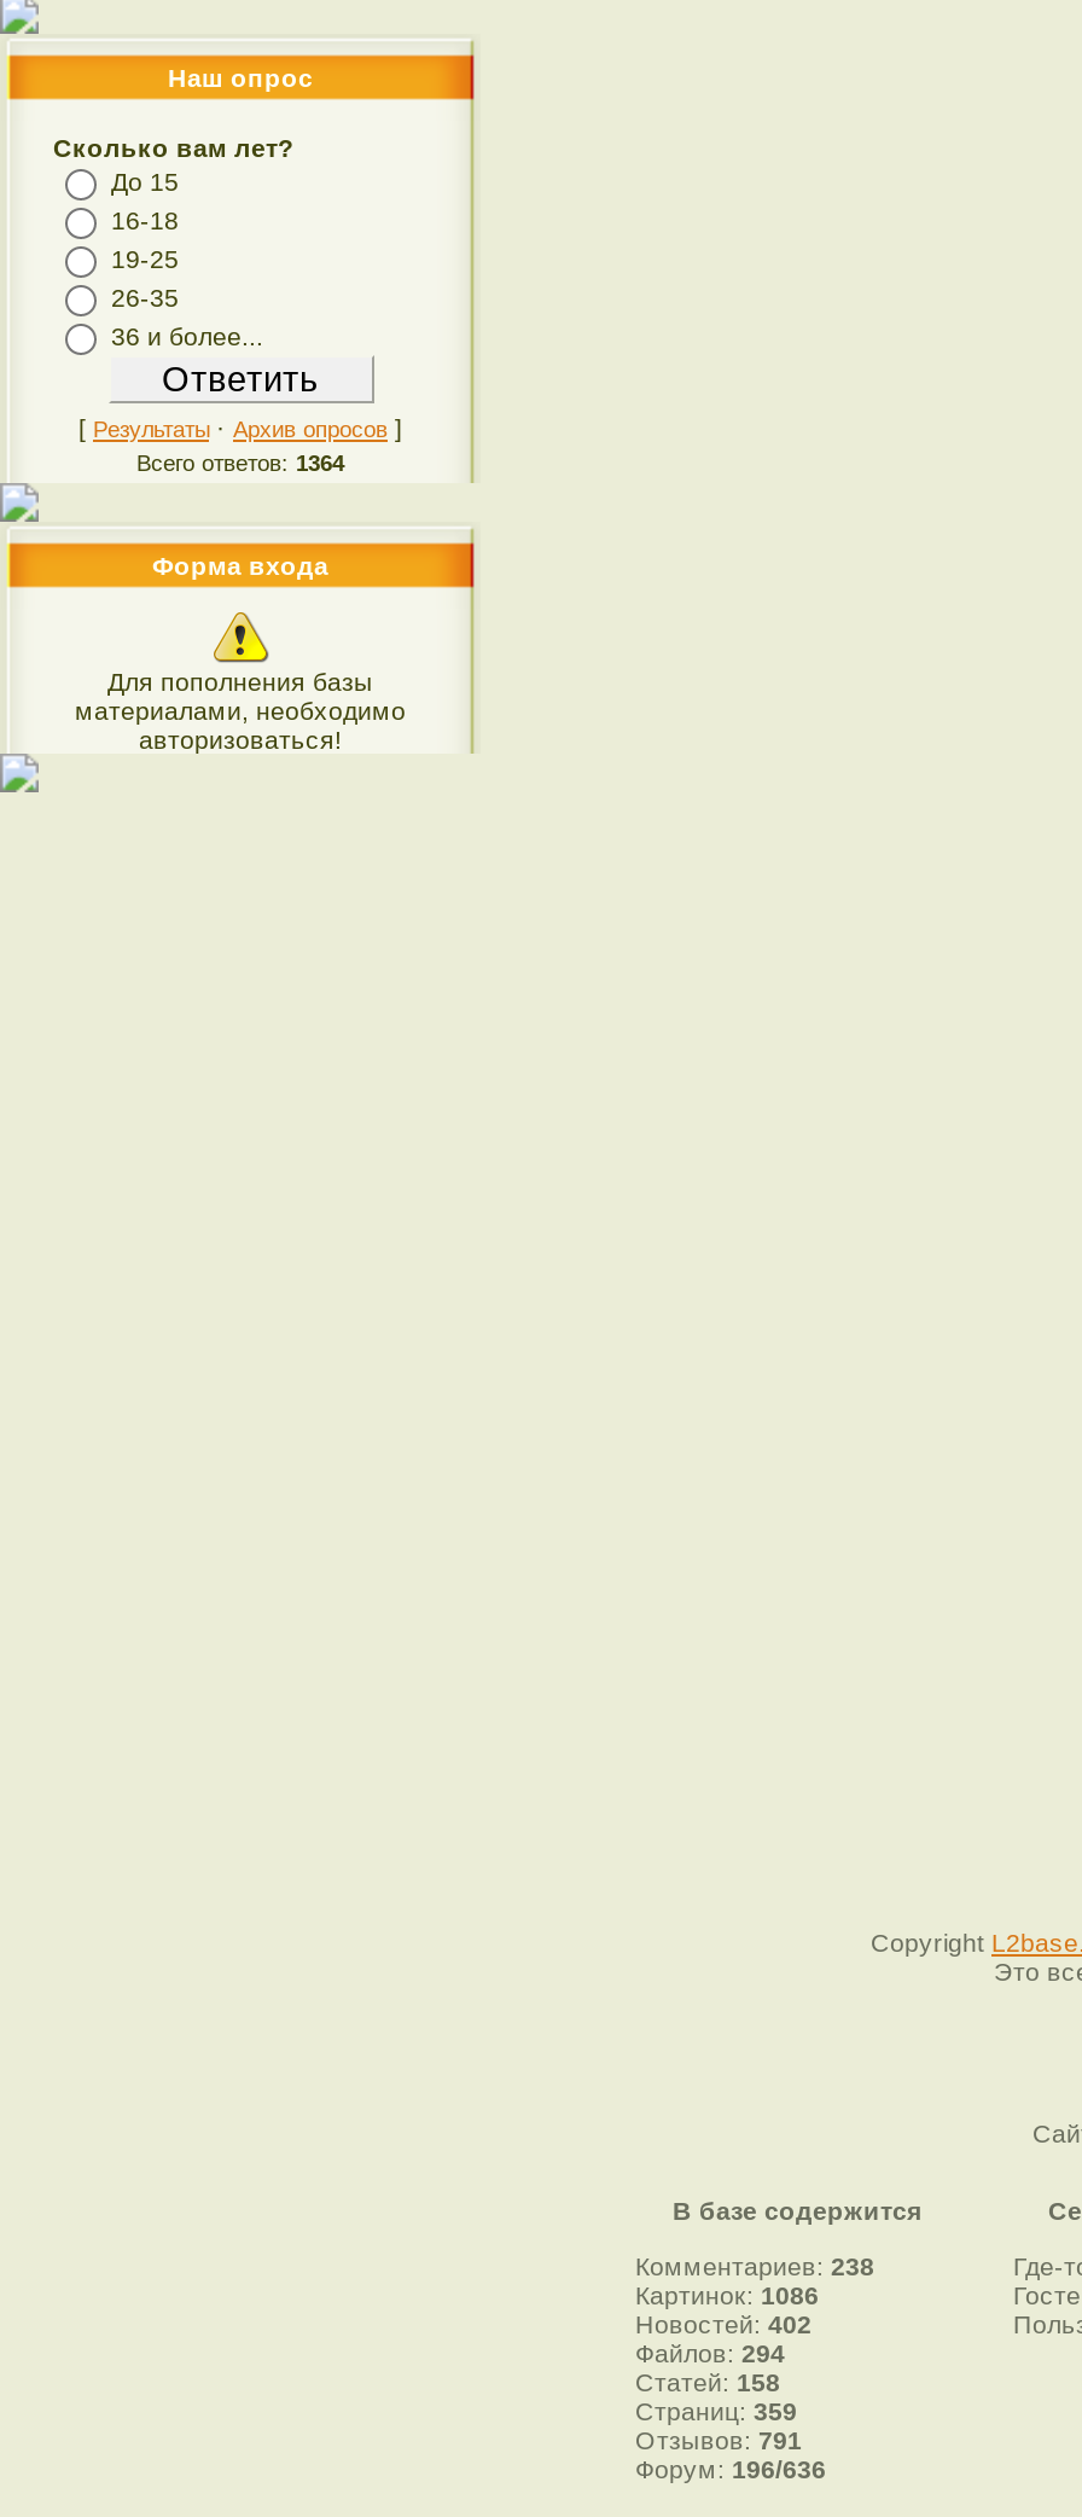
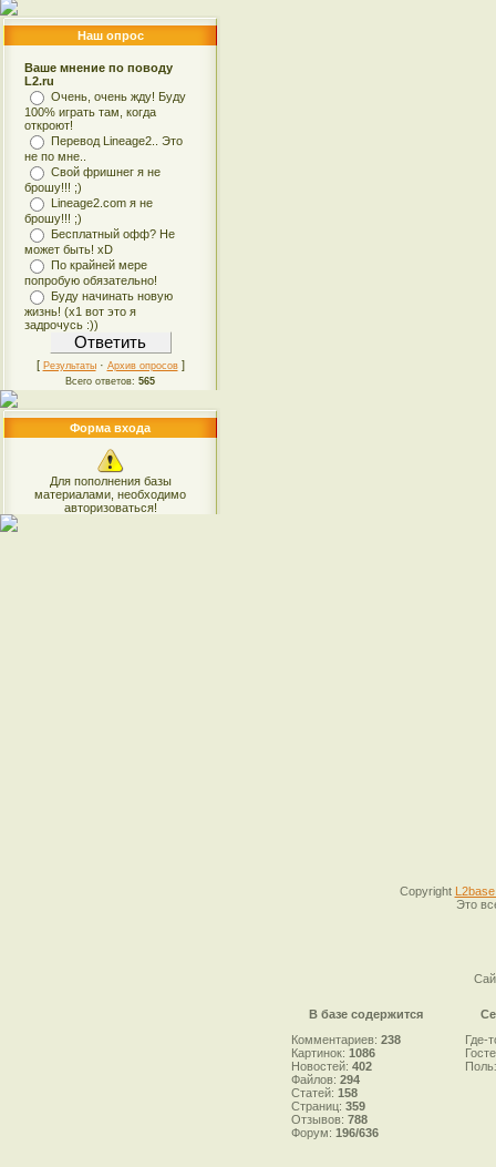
[53,133,295,350] Сколько вам лет? | До 15 | 16-18 | 19-25 | 26-35 | 36 и более... -> [24,61,186,331] Ваше мнение по поводу | L2.ru | Очень, очень жду! Буду | 100% играть там, когда | откроют! | Перевод Lineage2.. Это | не по мне.. | Свой фришнег я не | брошу!!! ;) | Lineage2.com я не | брошу!!! ;) | Бесплатный офф? Не | может быть! xD | По крайней мере | попробую обязательно! | Буду начинать новую | жизнь! (x1 вот это я | задрочусь :))
moved [78,413,402,442] -> [36,358,184,371]: [Результаты · Архив опросов]
[136,452,344,476] Всего ответов: 1364 -> [65,376,155,387] Всего ответов: 565
moved [75,551,406,754] -> [34,421,186,514]: Форма входа | Для пополнения базы | материалами, необходимо | авторизоваться!
[635,2424,802,2453] Отзывов: 791 -> [291,1112,368,1126] Отзывов: 788

